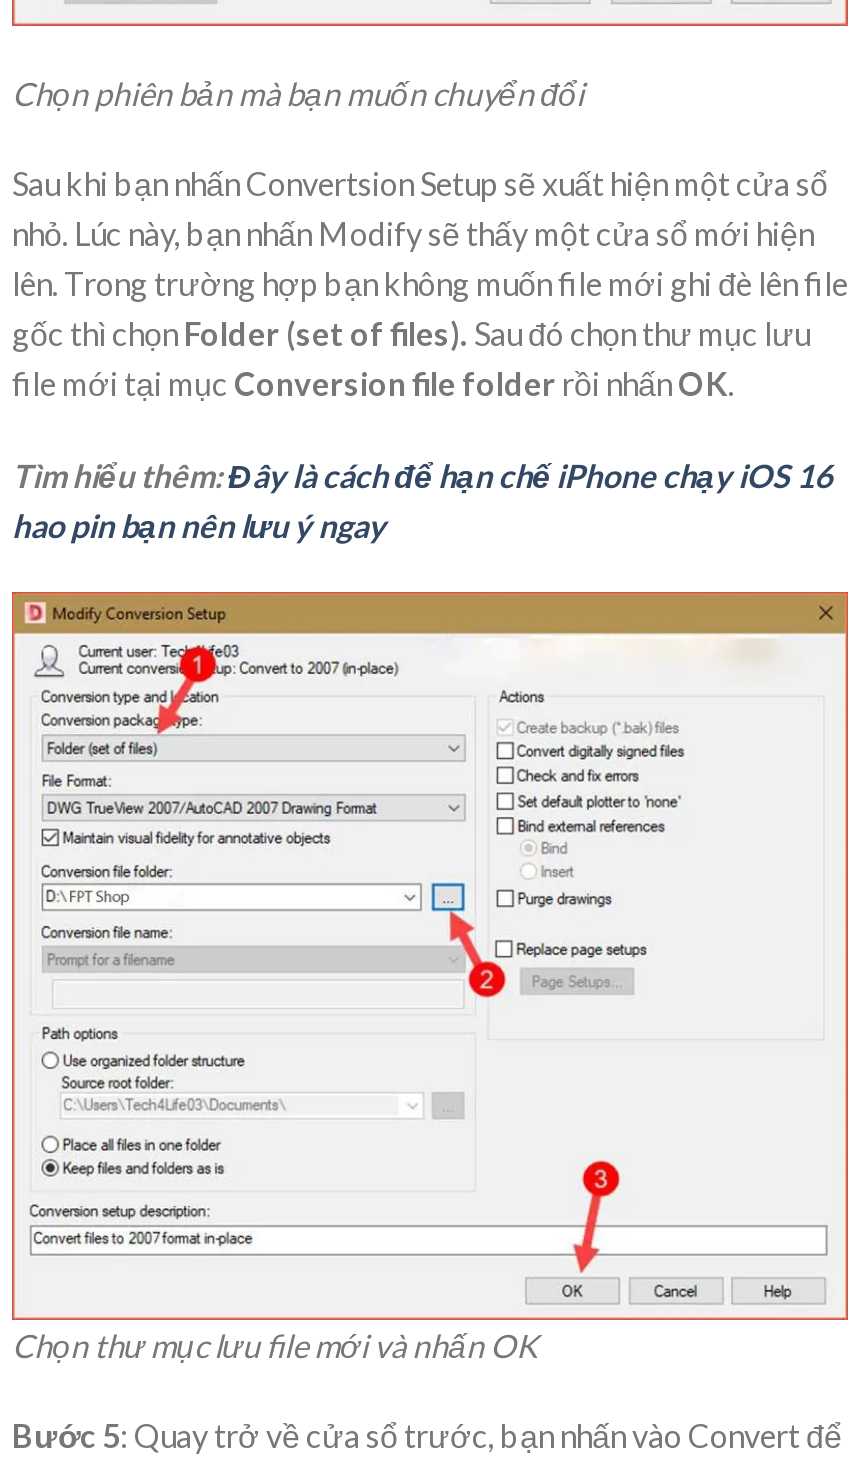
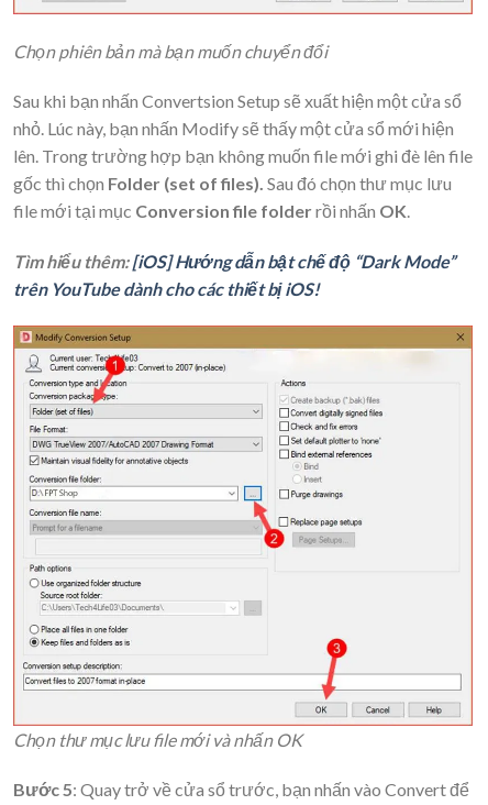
[12,456,832,544] Tìm hiểu thêm:Đây là cách để hạn chế iPhone chạy iOS 16 | hao pin bạn nên lưu ý ngay -> [13,251,455,299] Tìm hiểu thêm:[iOS] Hướng dẫn bật chế độ “Dark Mode” | trên YouTube dành cho các thiết bị iOS!

